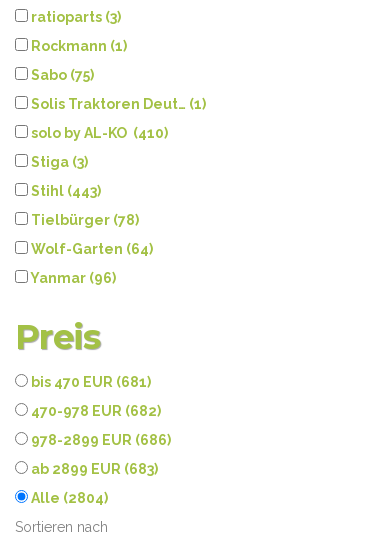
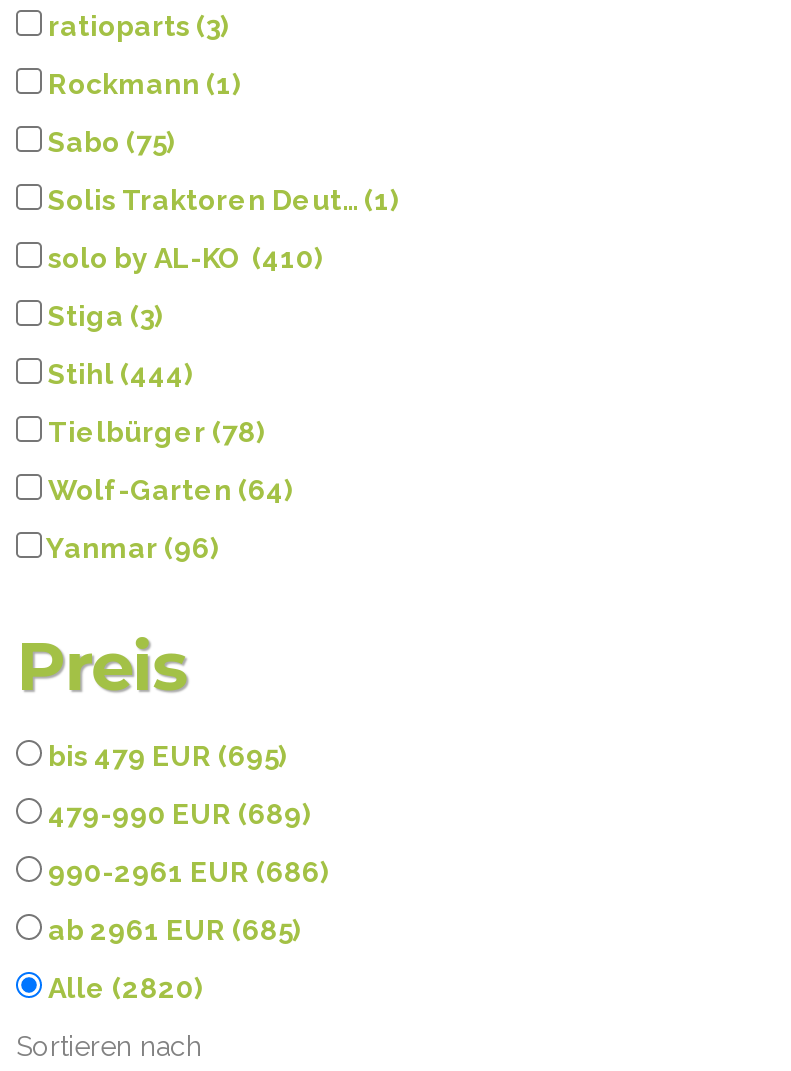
[31,183,101,199] Stihl (443) -> [48,358,192,390] Stihl (444)
[31,374,151,390] bis 470 EUR (681) -> [48,740,286,772] bis 479 EUR (695)
[31,403,161,419] 470-978 EUR (682) -> [48,798,310,830] 479-990 EUR (689)
[31,432,171,448] 978-2899 EUR (686) -> [48,856,328,888] 990-2961 EUR (686)
[31,461,158,477] ab 2899 EUR (683) -> [48,914,300,946] ab 2961 EUR (685)
[31,490,108,506] Alle (2804) -> [48,972,202,1004] Alle (2820)

